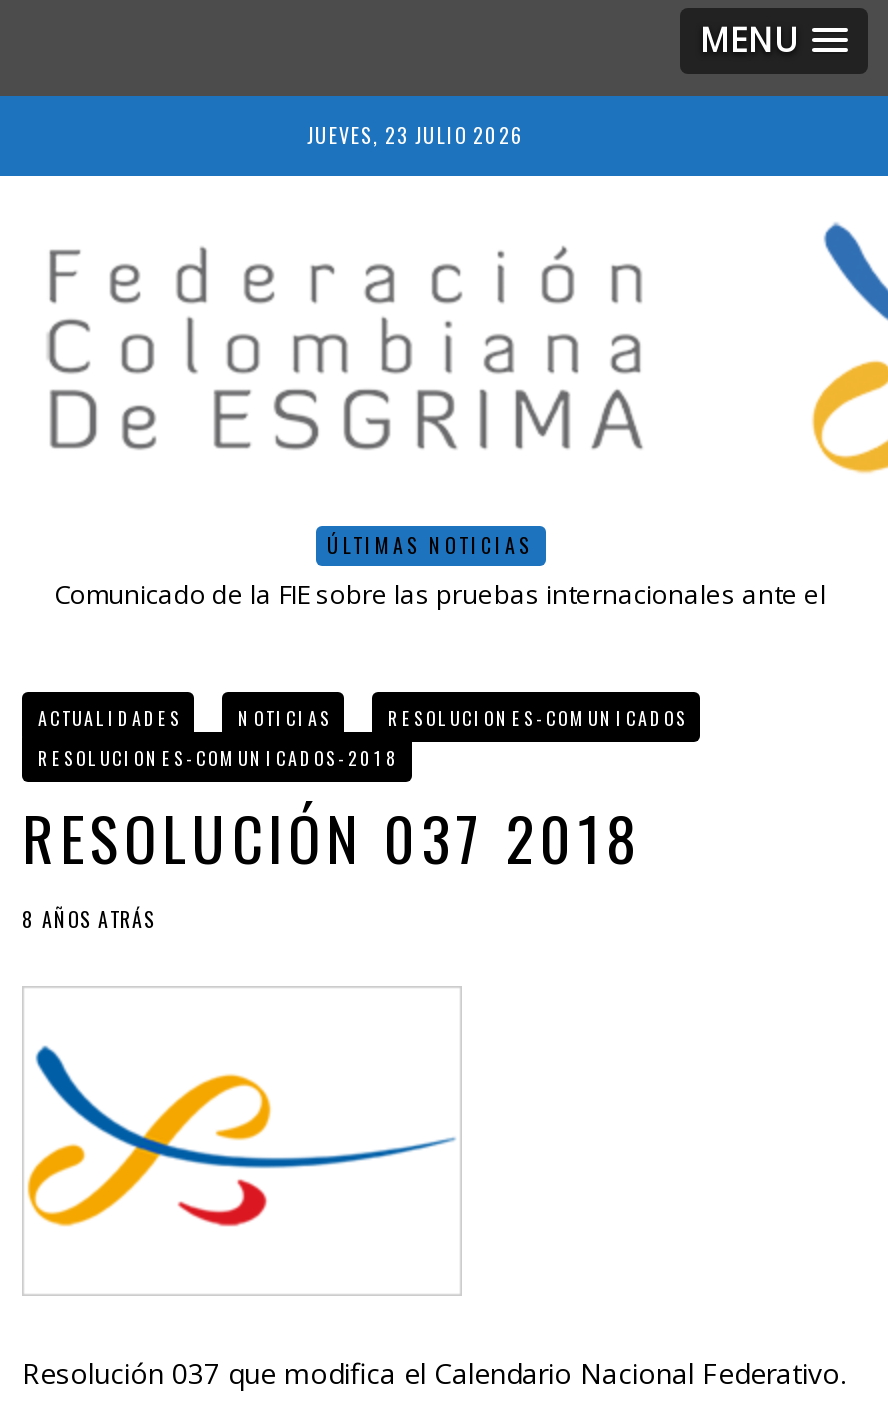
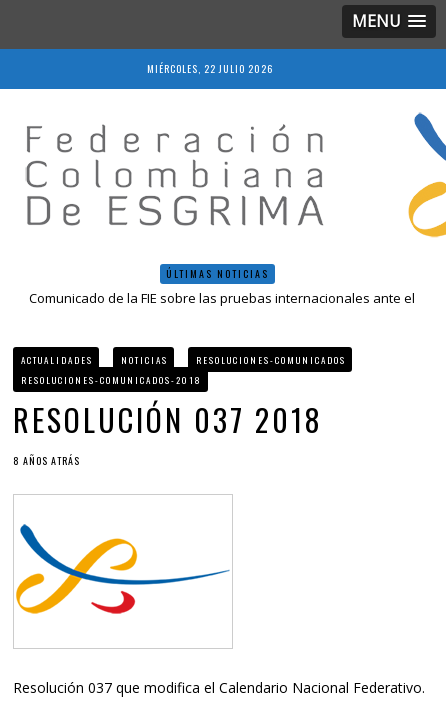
[307,120,523,150] JUEVES, 23 JULIO 2026 -> [146,61,272,76] MIÉRCOLES, 22 JULIO 2026

